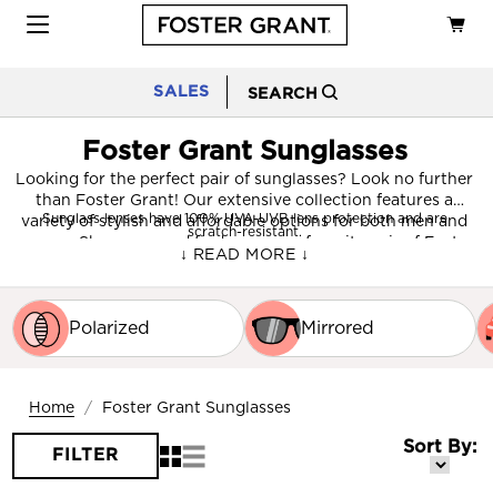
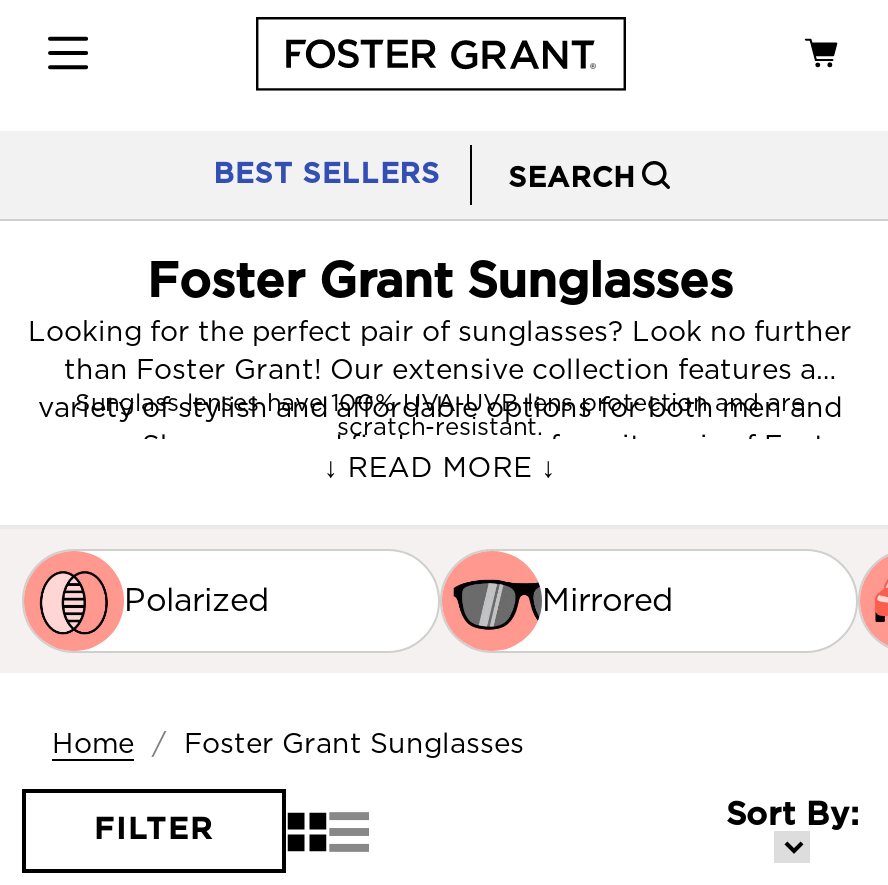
[153,84,210,99] SALES -> [214,160,440,188] BEST SELLERS

